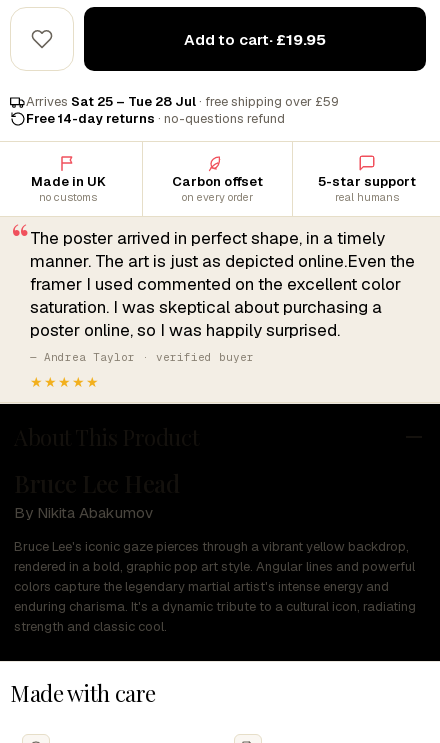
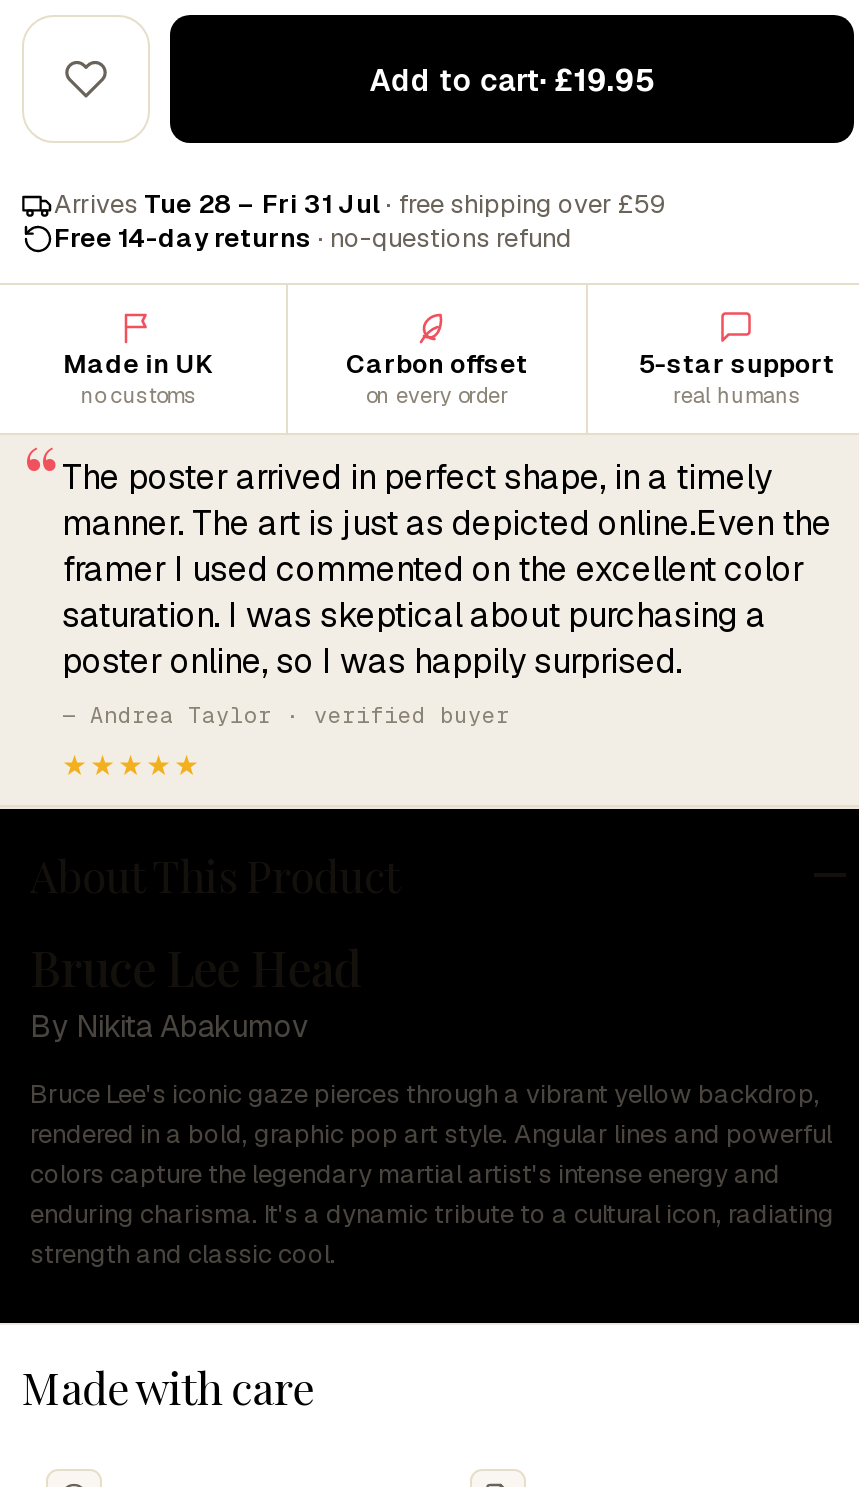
[26,93,339,110] Arrives Sat 25 – Tue 28 Jul · free shipping over £59 -> [54,187,666,221] Arrives Tue 28 – Fri 31 Jul · free shipping over £59

